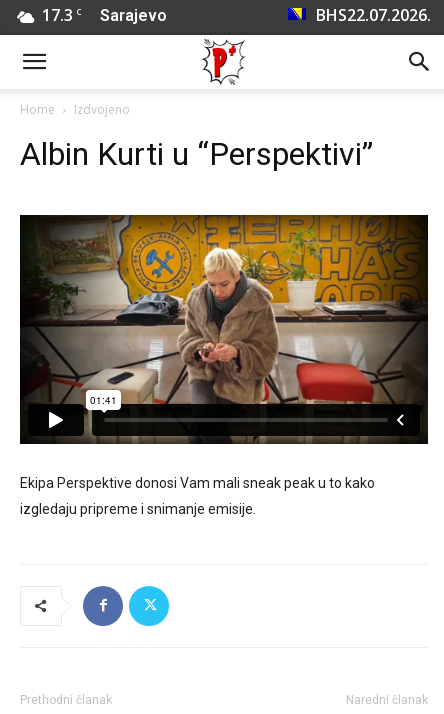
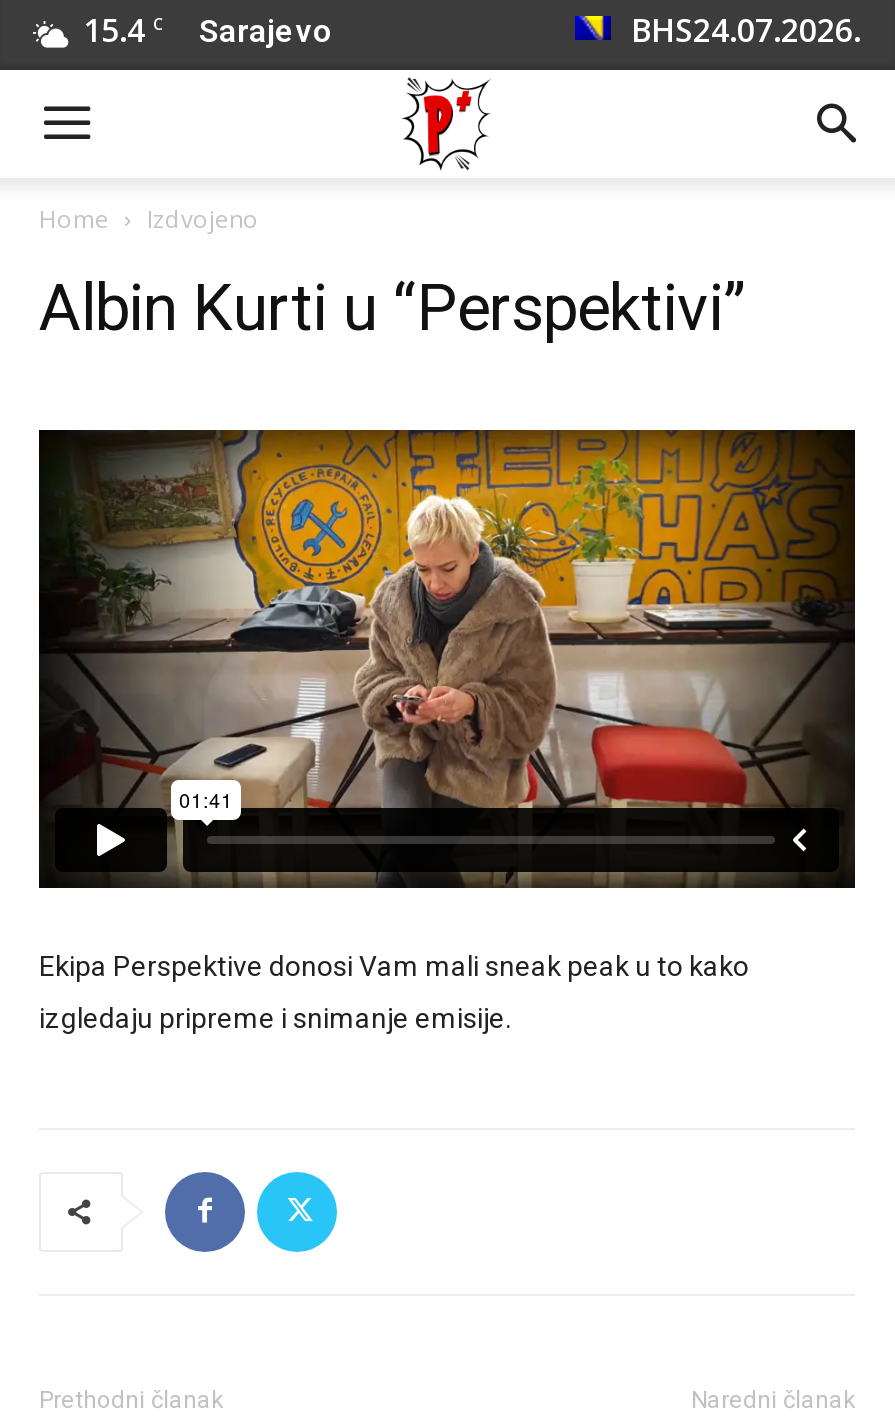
[42,4,167,26] 17.3 C Sarajevo -> [83,8,333,52] 15.4 C Sarajevo
[316,4,431,26] BHS 22.07.2026. -> [631,8,861,52] BHS 24.07.2026.

